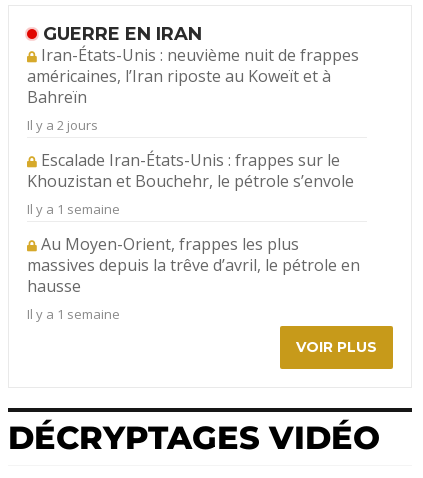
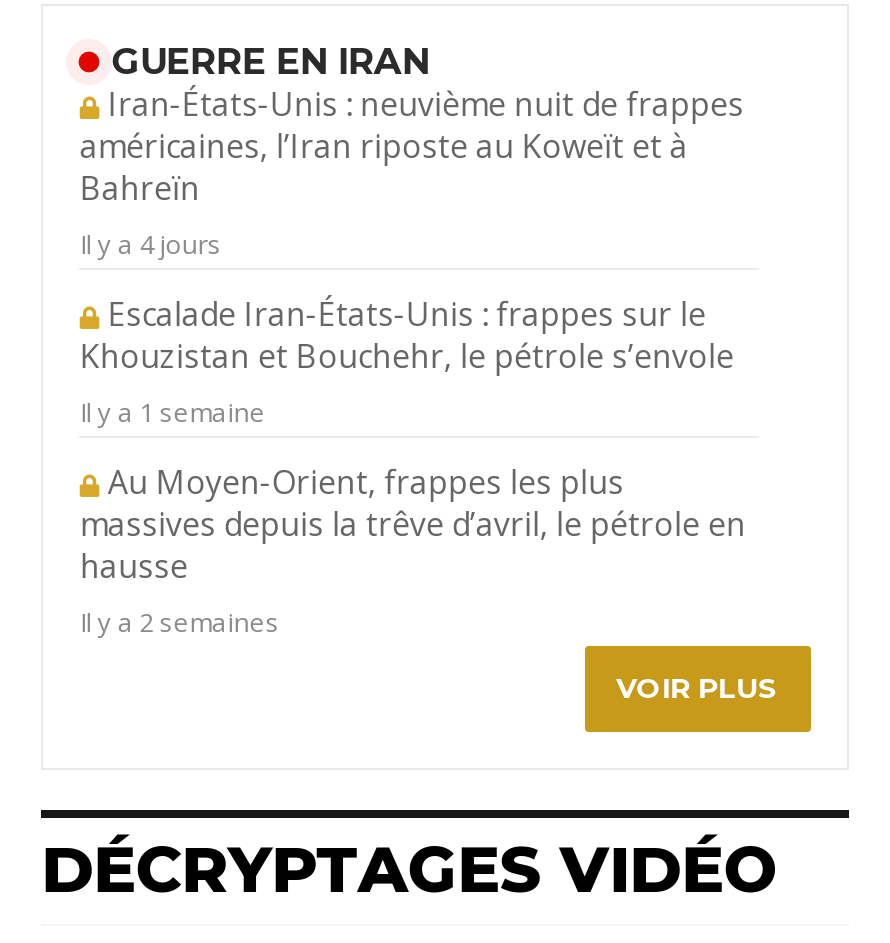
[27,116,98,134] Il y a 2 jours -> [80,226,222,262] Il y a 4 jours
[27,305,120,323] Il y a 1 semaine -> [80,604,280,640] Il y a 2 semaines

